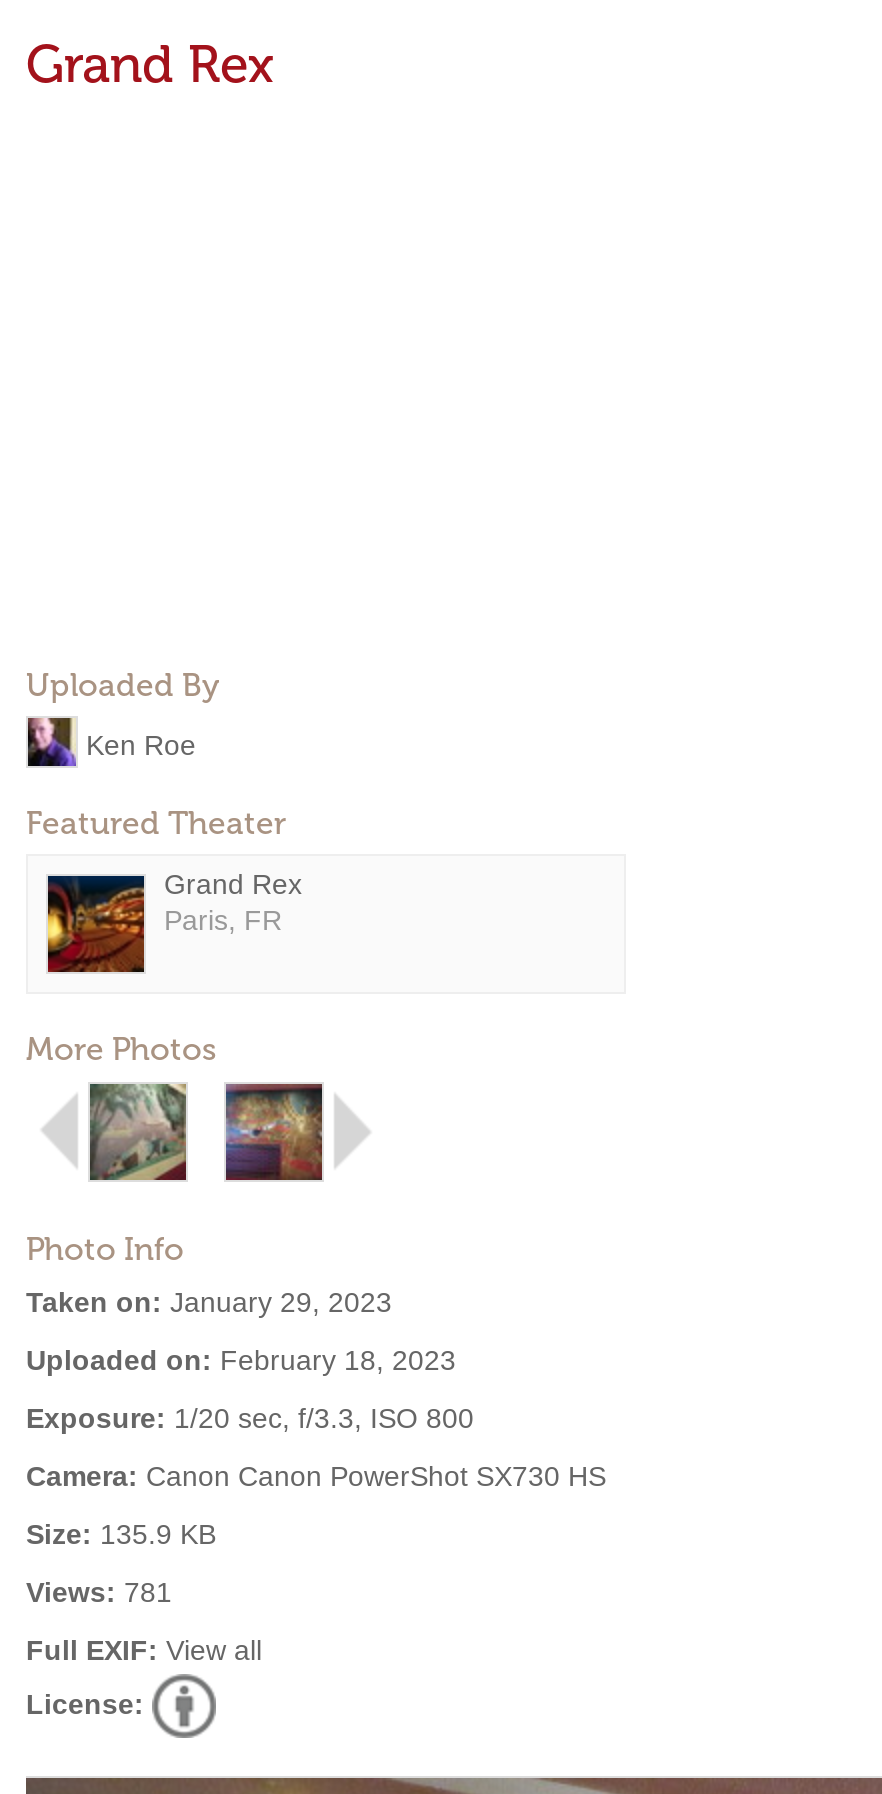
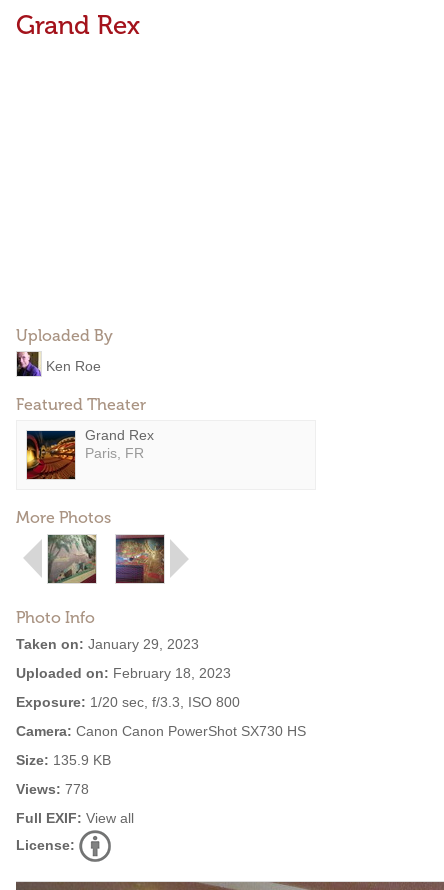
[26,1576,172,1608] Views: 781 -> [16,781,89,797] Views: 778

